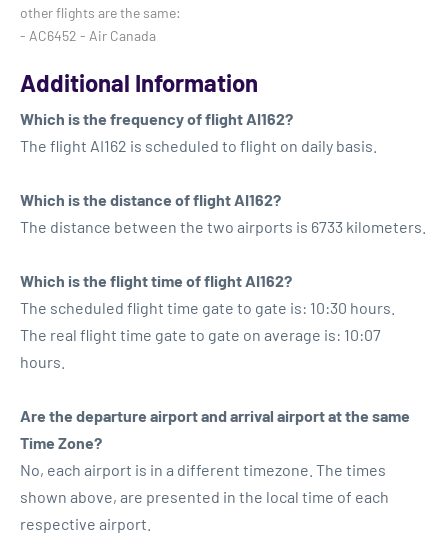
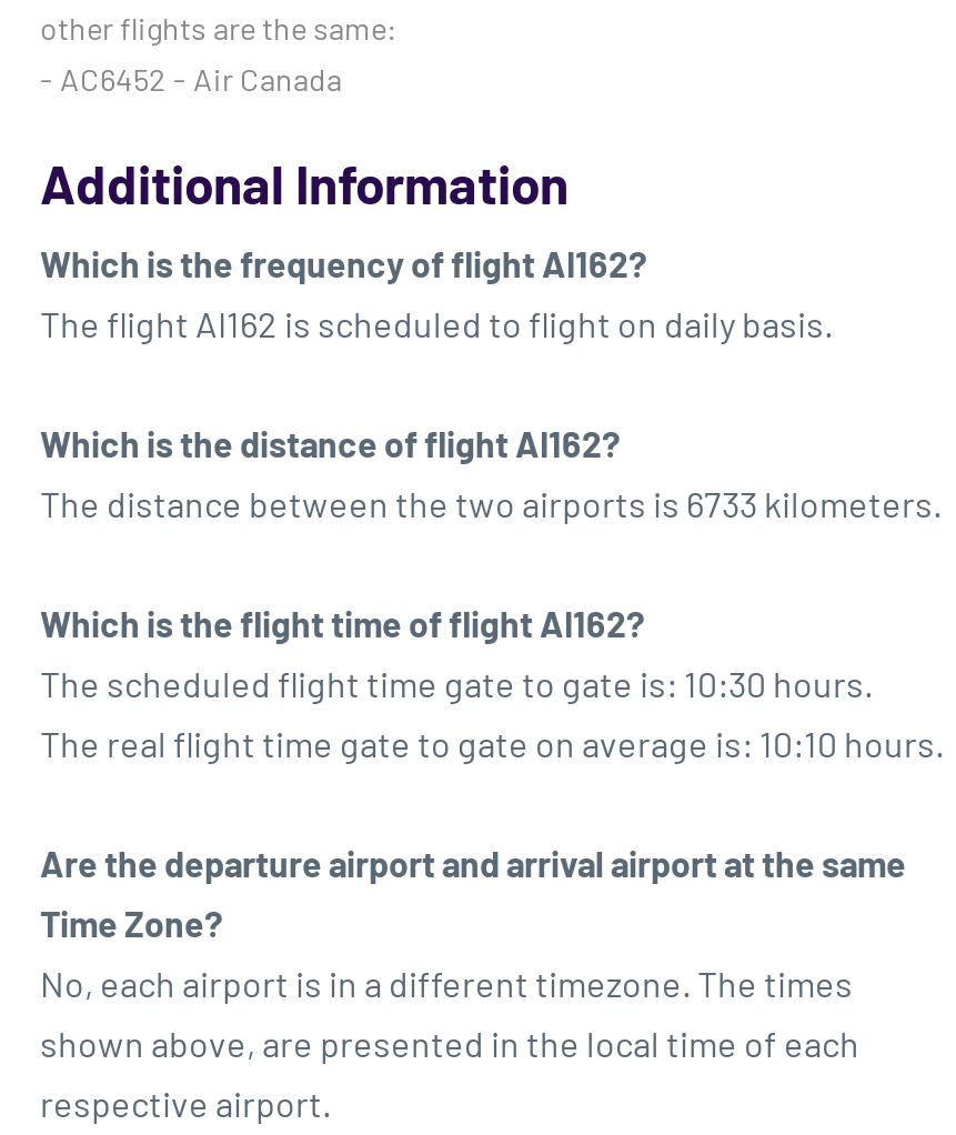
[20,325,381,371] The real flight time gate to gate on average is: 10:07 | hours. -> [40,722,944,764] The real flight time gate to gate on average is: 10:10 hours.

